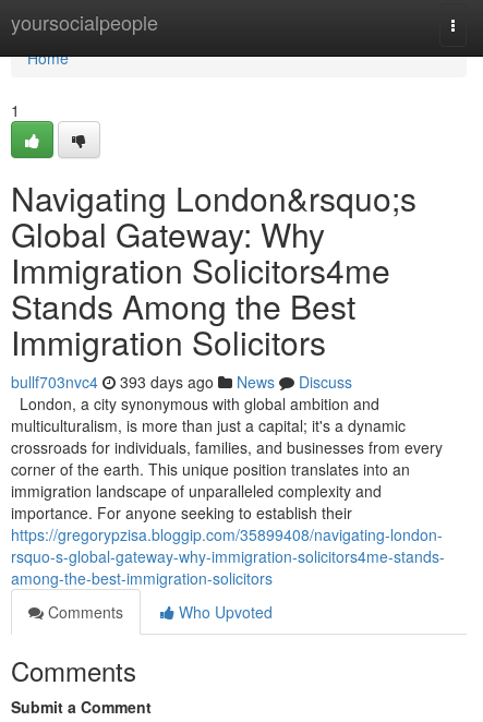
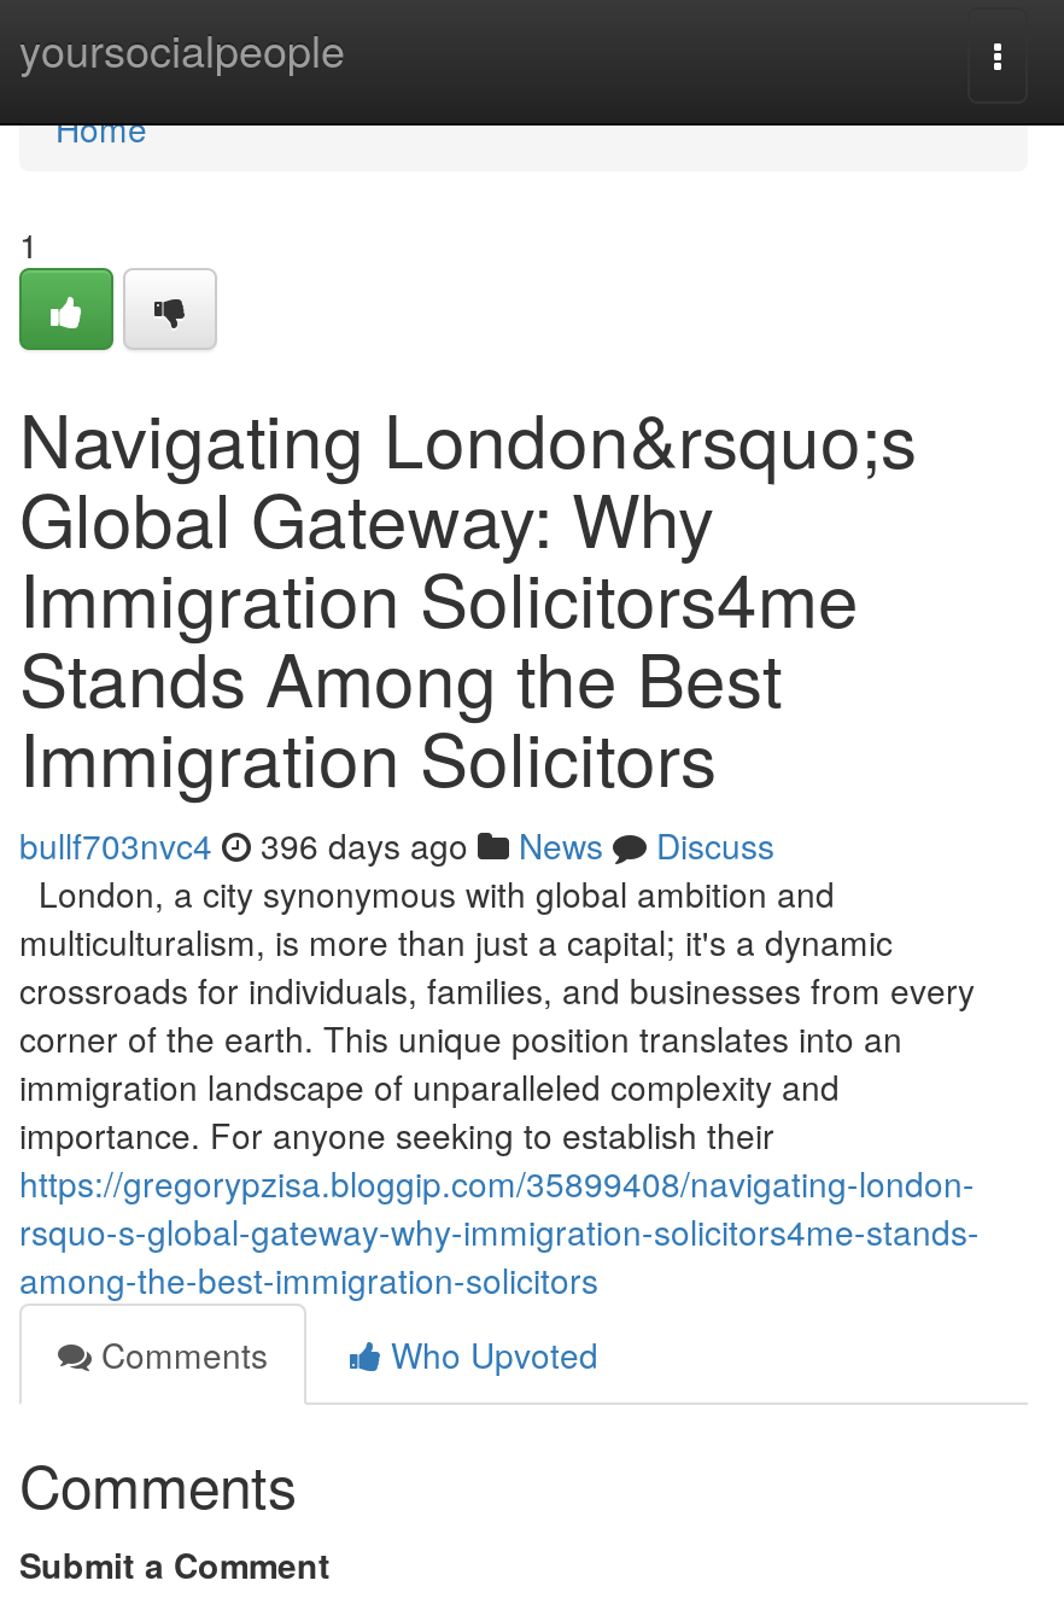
[11,371,352,393] bullf703nvc4 393 days ago News Discuss -> [19,821,774,869] bullf703nvc4 396 days ago News Discuss

